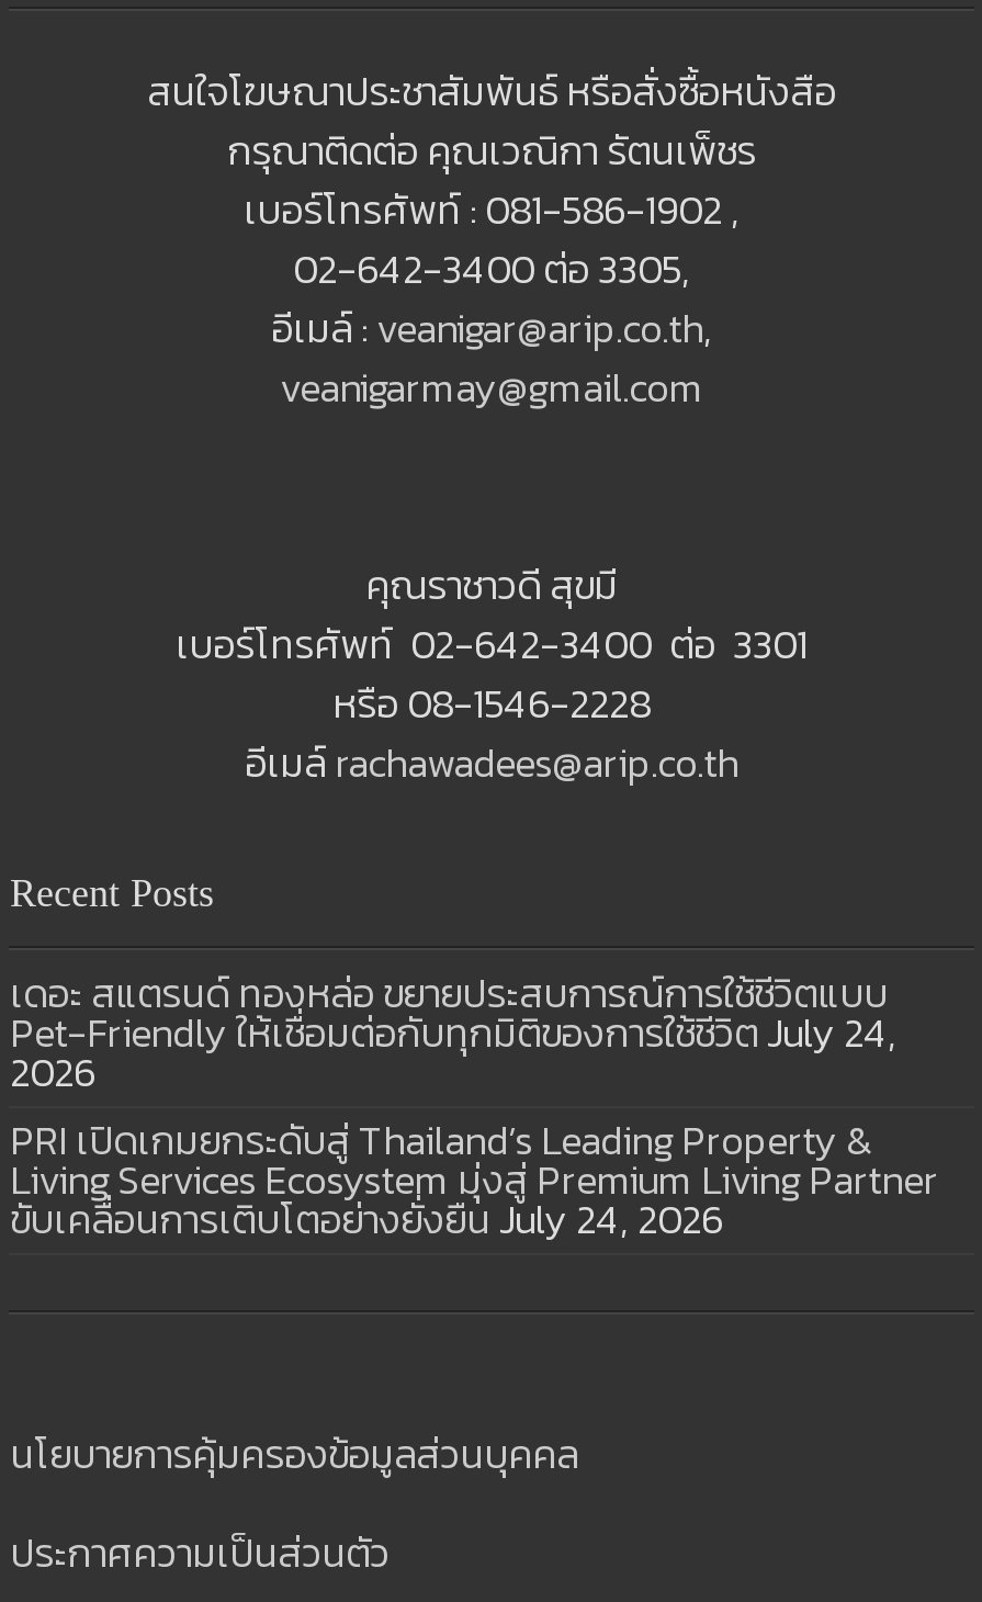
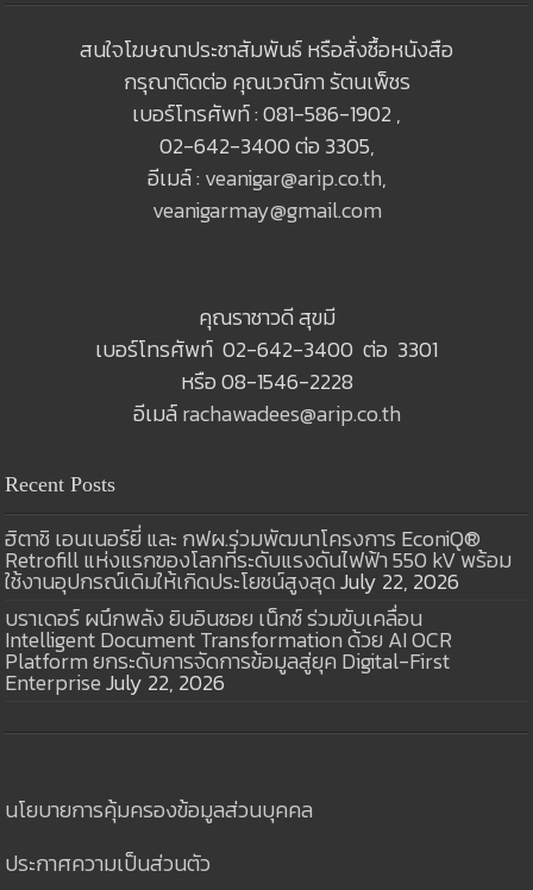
[10,963,938,1248] เดอะ สแตรนด์ ทองหล่อ ขยายประสบการณ์การใช้ชีวิตแบบ | Pet-Friendly ให้เชื่อมต่อกับทุกมิติของการใช้ชีวิต July 24, | 2026 | PRI เปิดเกมยกระดับสู่ Thailand’s Leading Property & | Living Services Ecosystem มุ่งสู่ Premium Living Partner | ขับเคลื่อนการเติบโตอย่างยั่งยืน July 24, 2026 -> [5,522,512,698] ฮิตาชิ เอนเนอร์ยี่ และ กฟผ.ร่วมพัฒนาโครงการ EconiQ® | Retrofill แห่งแรกของโลกที่ระดับแรงดันไฟฟ้า 550 kV พร้อม | ใช้งานอุปกรณ์เดิมให้เกิดประโยชน์สูงสุด July 22, 2026 | บราเดอร์ ผนึกพลัง ยิบอินซอย เน็กซ์ ร่วมขับเคลื่อน | Intelligent Document Transformation ด้วย AI OCR | Platform ยกระดับการจัดการข้อมูลสู่ยุค Digital-First | Enterprise July 22, 2026

